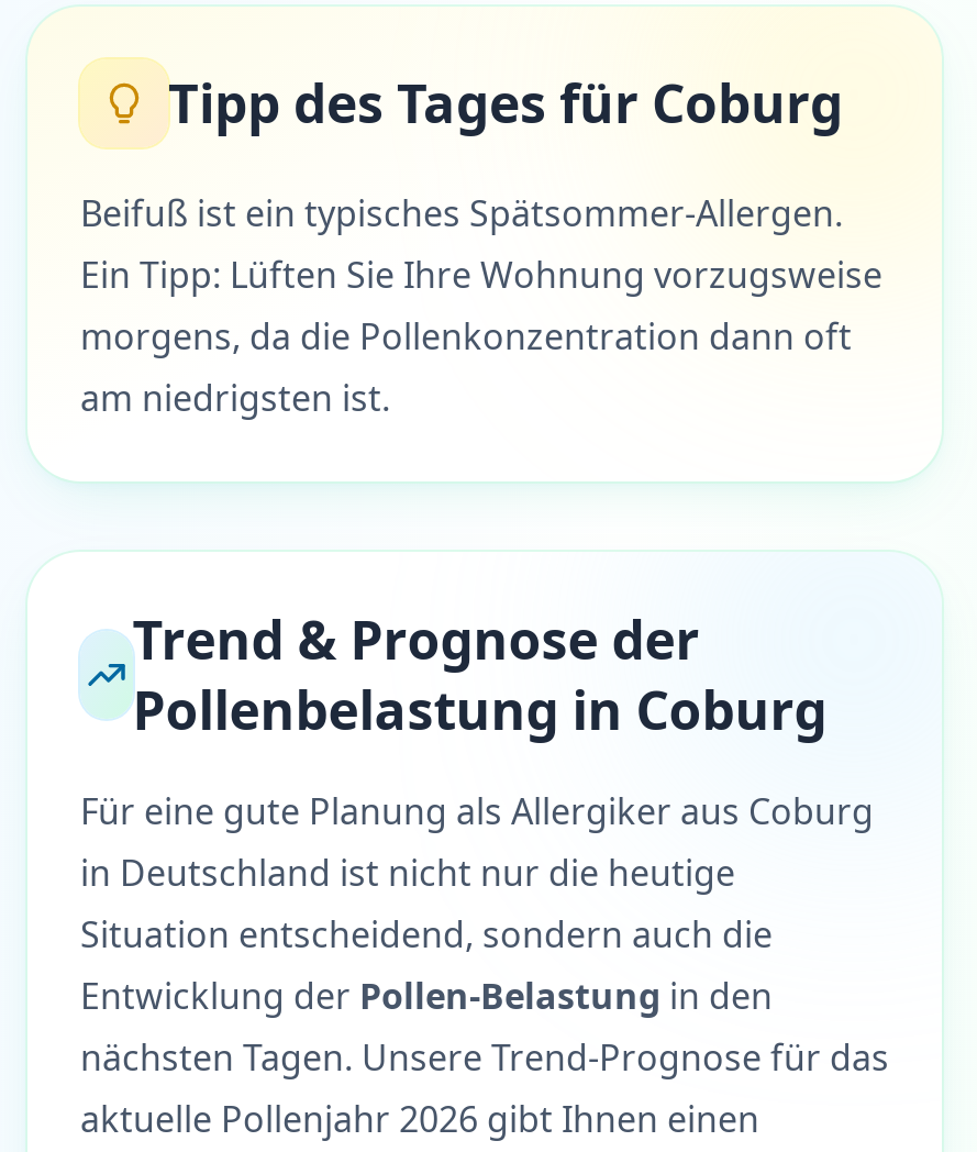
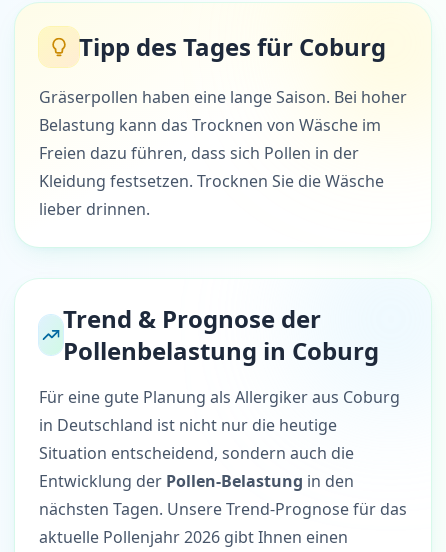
[80,189,882,422] Beifuß ist ein typisches Spätsommer-Allergen. | Ein Tipp: Lüften Sie Ihre Wohnung vorzugsweise | morgens, da die Pollenkonzentration dann oft | am niedrigsten ist. -> [39,86,407,220] Gräserpollen haben eine lange Saison. Bei hoher | Belastung kann das Trocknen von Wäsche im | Freien dazu führen, dass sich Pollen in der | Kleidung festsetzen. Trocknen Sie die Wäsche | lieber drinnen.

